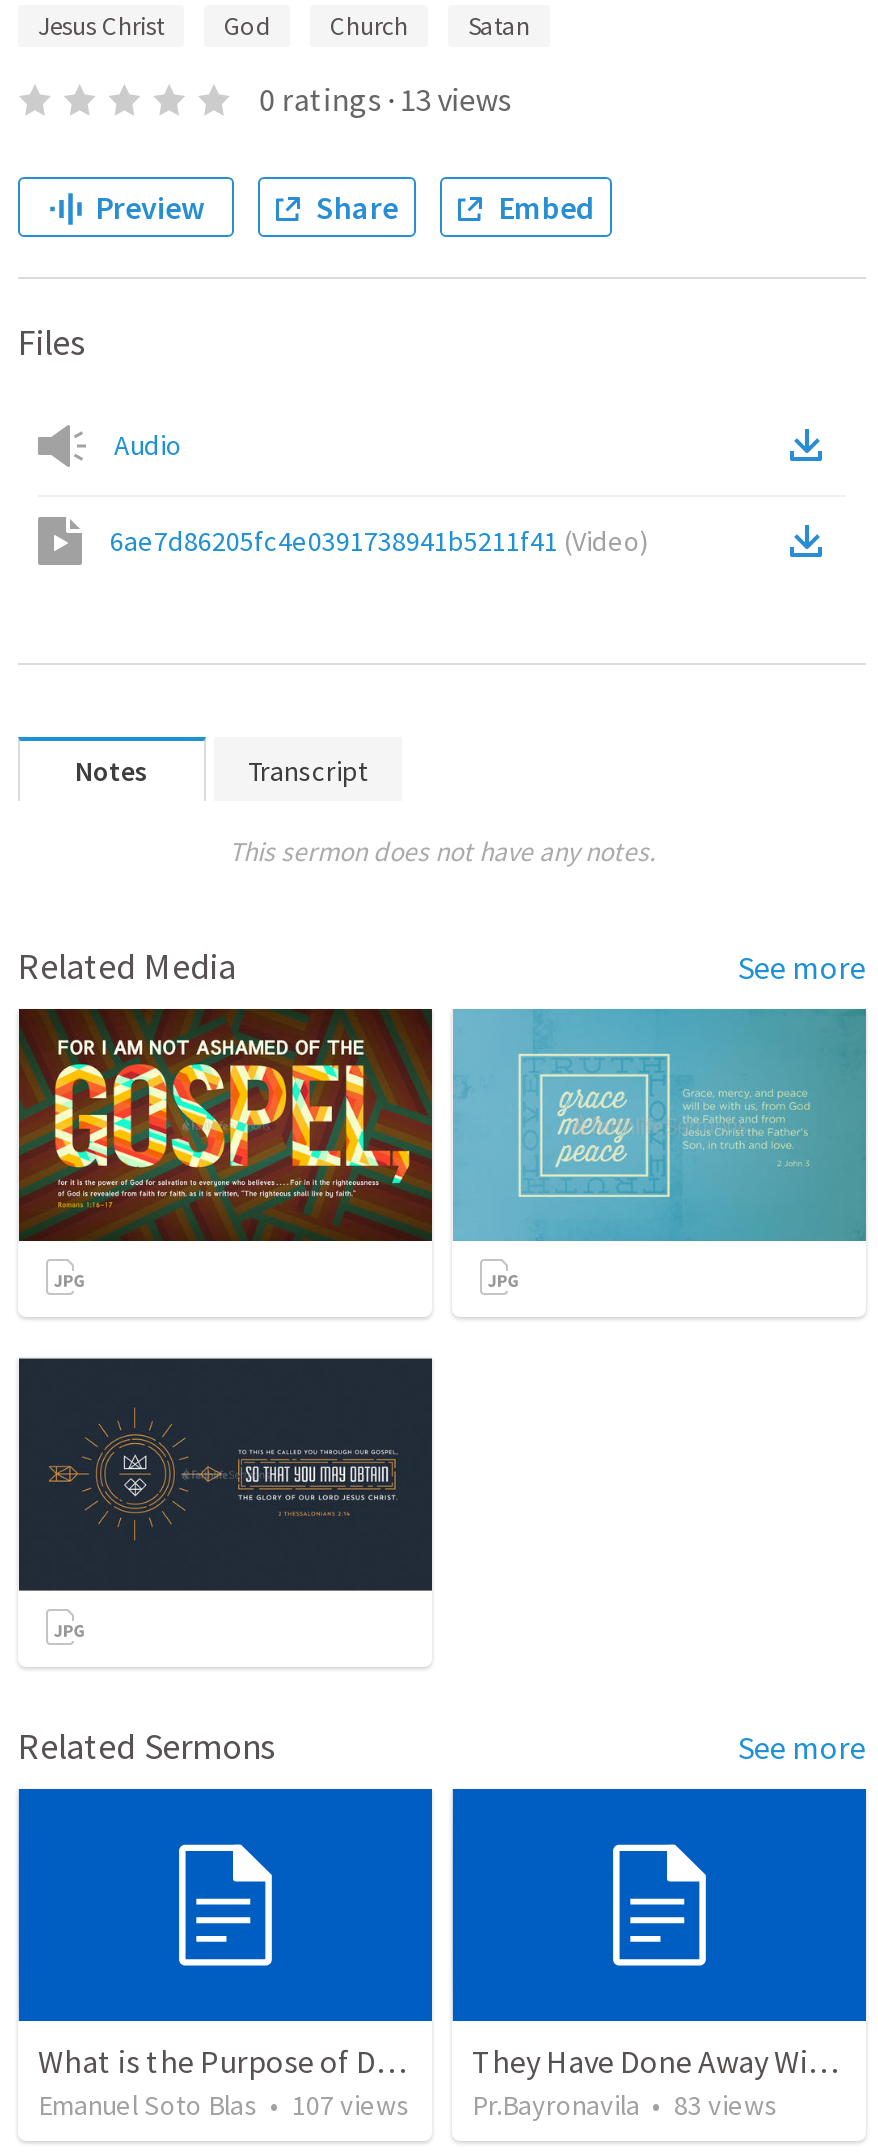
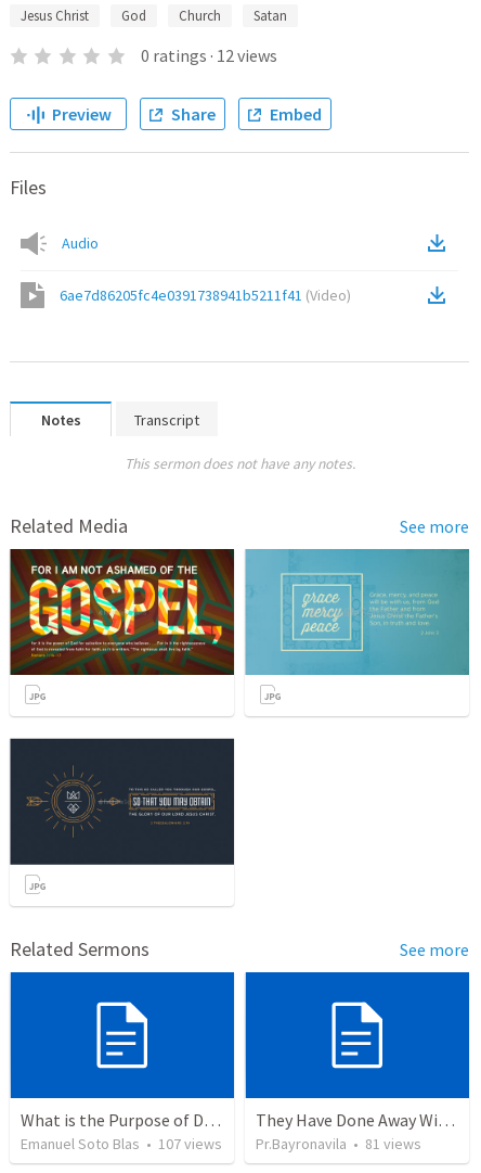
[259,79,511,119] 0 ratings · 13 views -> [141,44,277,66] 0 ratings · 12 views
[472,2088,778,2124] Pr.Bayronavila • 83 views -> [256,1134,421,1154] Pr.Bayronavila • 81 views

